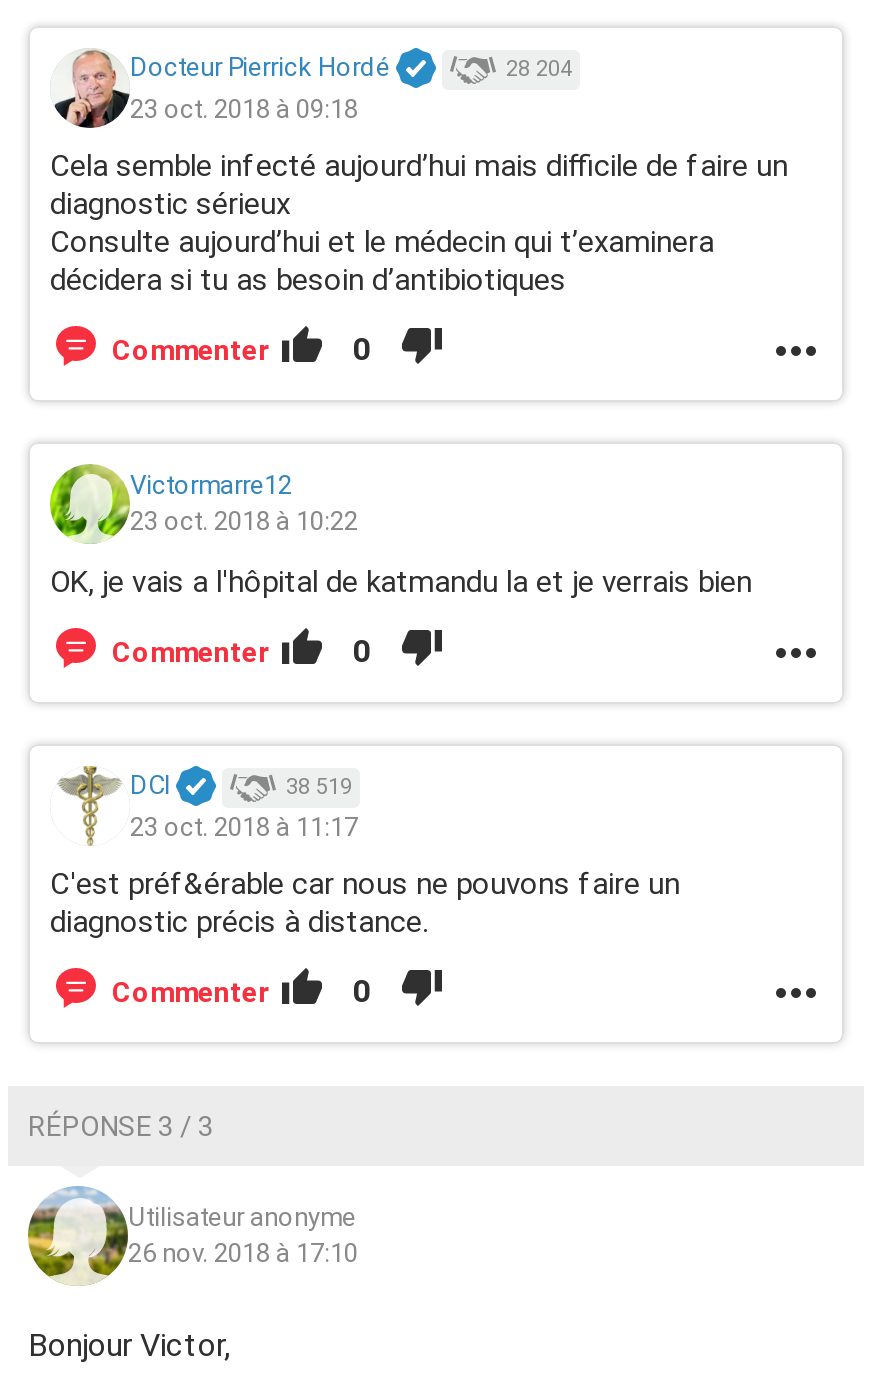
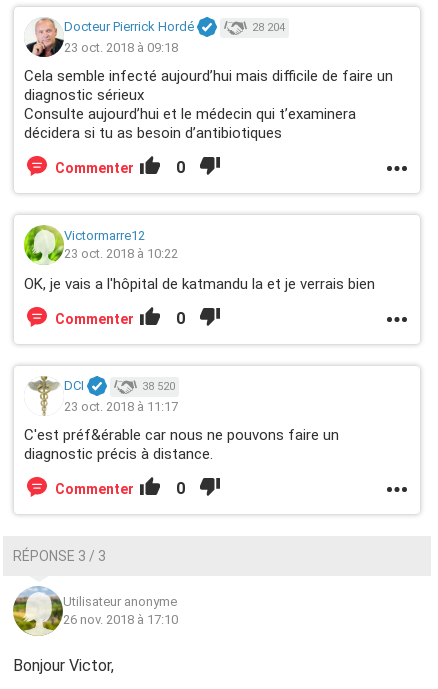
[286,774,352,800] 38 519 -> [142,380,175,393] 38 520

